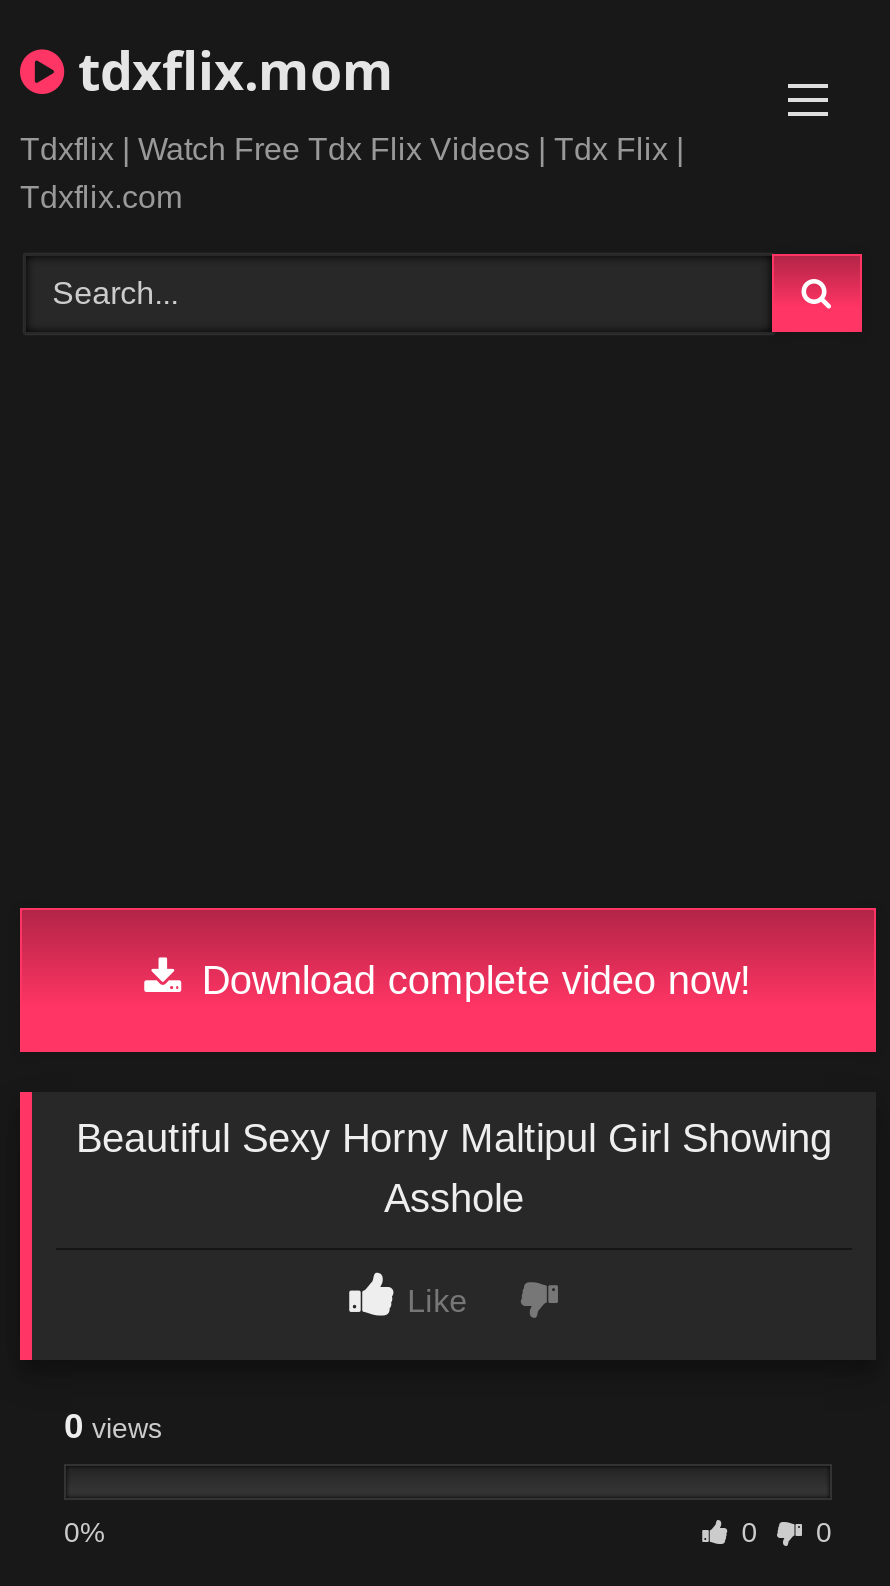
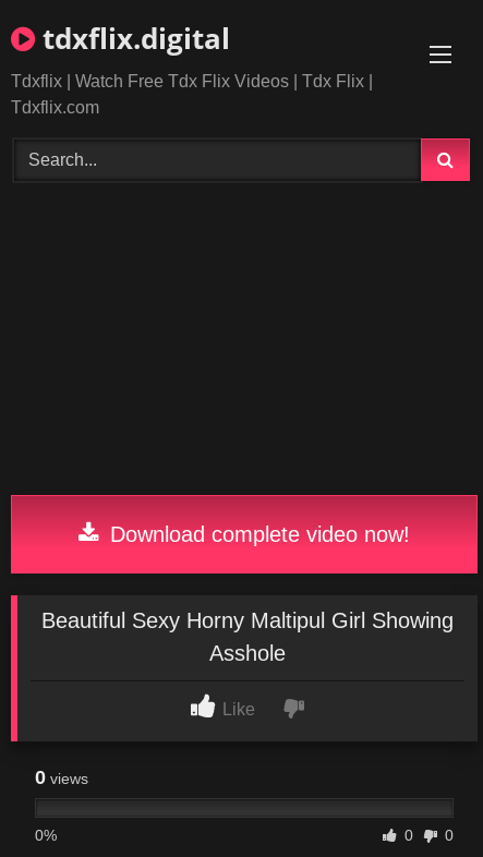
[64,34,394,106] tdxflix.mom -> [35,19,230,58] tdxflix.digital

